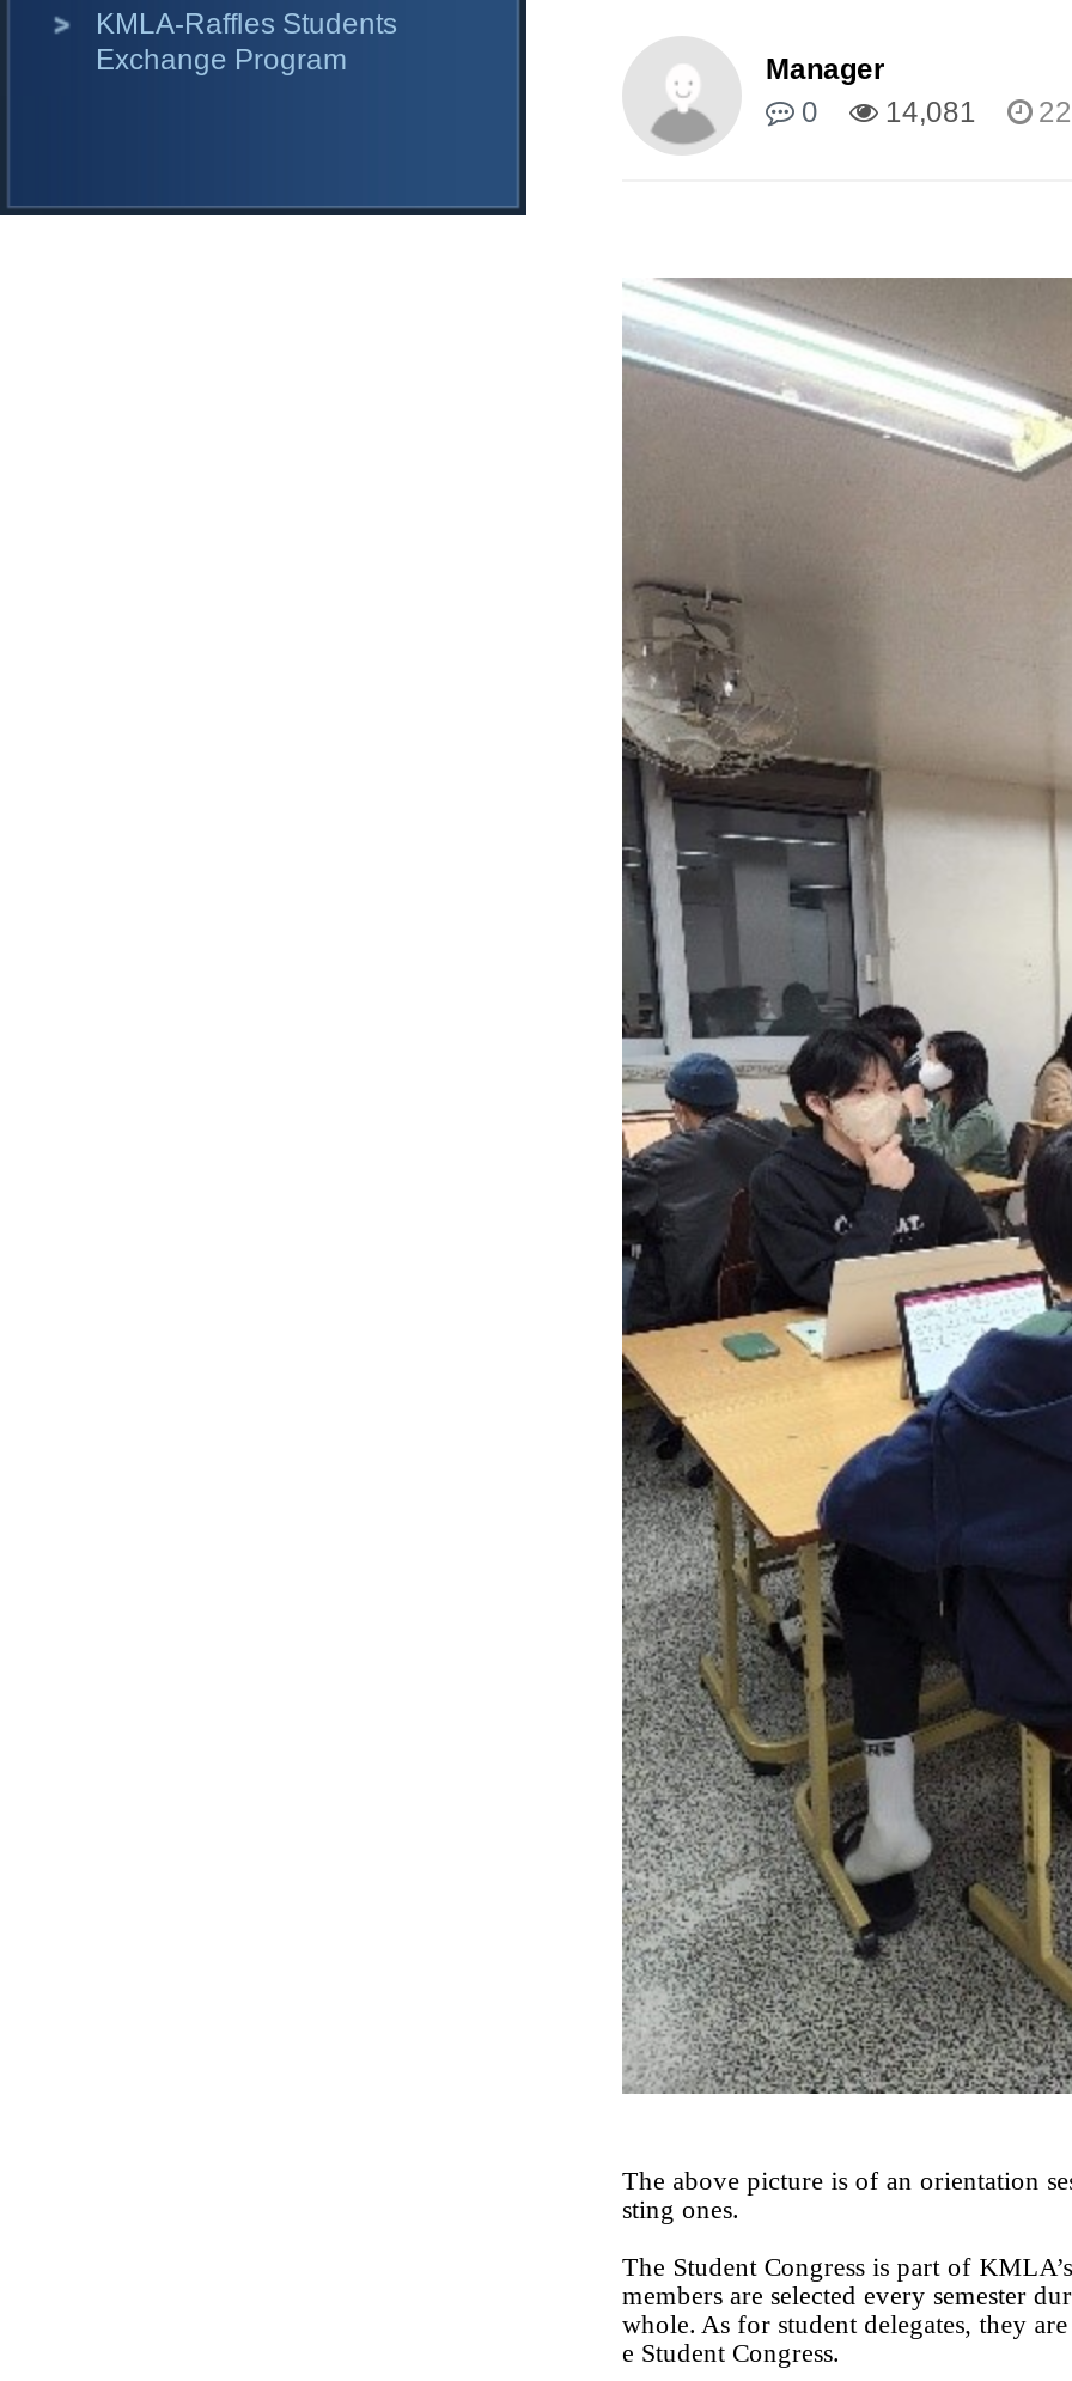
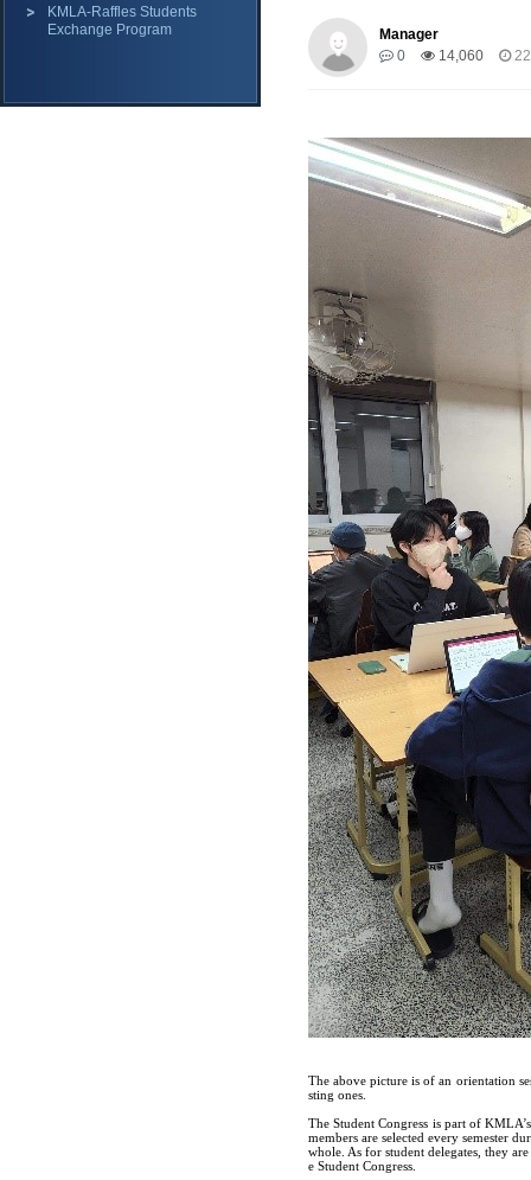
[878,96,976,129] 14,081 -> [435,47,484,64] 14,060

